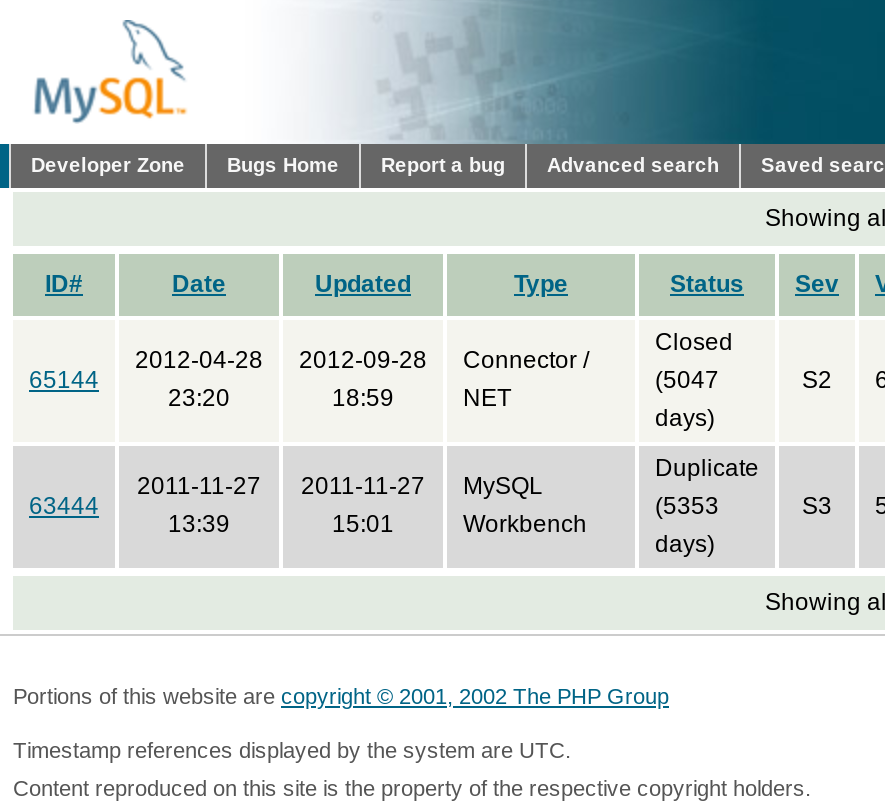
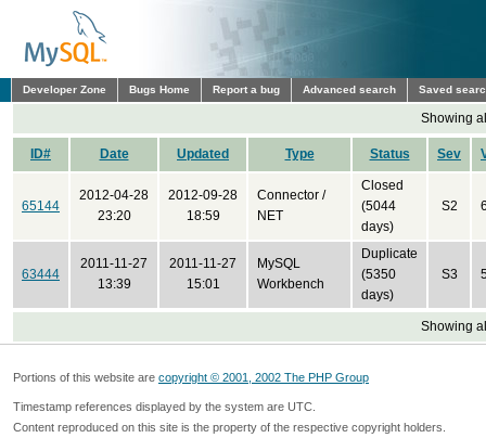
[655,366,719,394] (5047 -> [361,198,396,214] (5044
[655,492,719,520] (5353 -> [361,267,396,282] (5350

